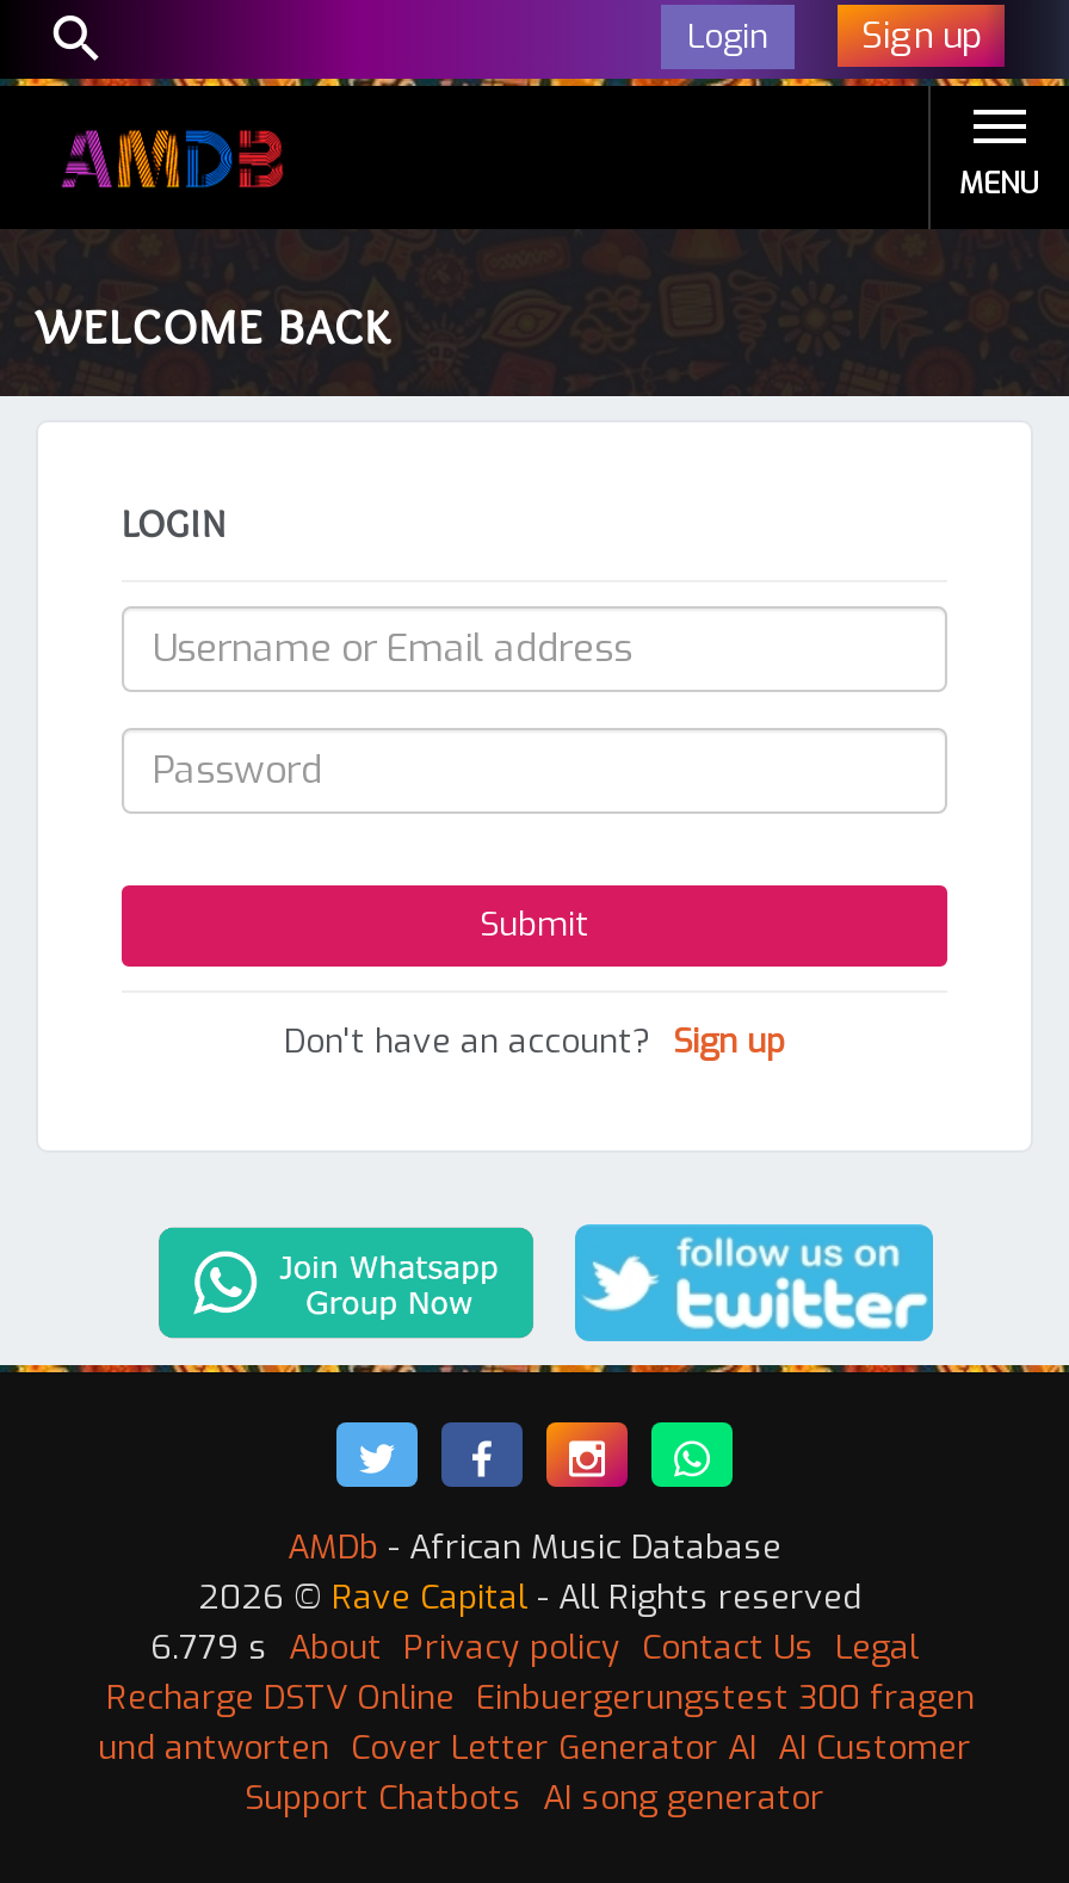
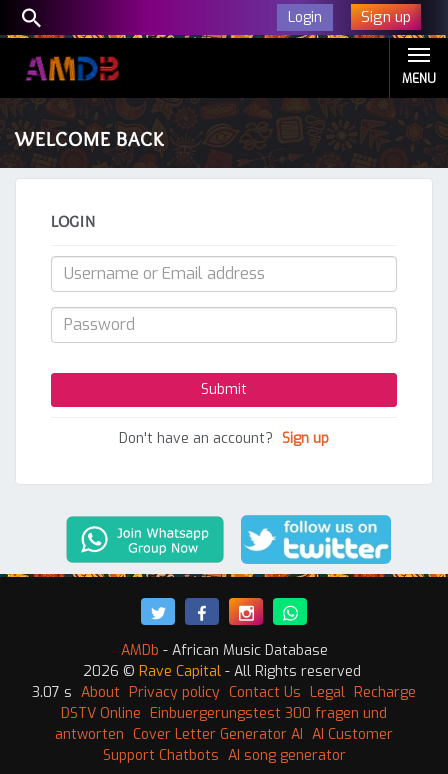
[98,1626,975,1772] 6.779 s About Privacy policy Contact Us Legal | Recharge DSTV Online Einbuergerungstest 300 fragen | und antworten Cover Letter Generator AI AI Customer -> [32,683,416,744] 3.07 s About Privacy policy Contact Us Legal Recharge | DSTV Online Einbuergerungstest 300 fragen und | antworten Cover Letter Generator AI AI Customer

